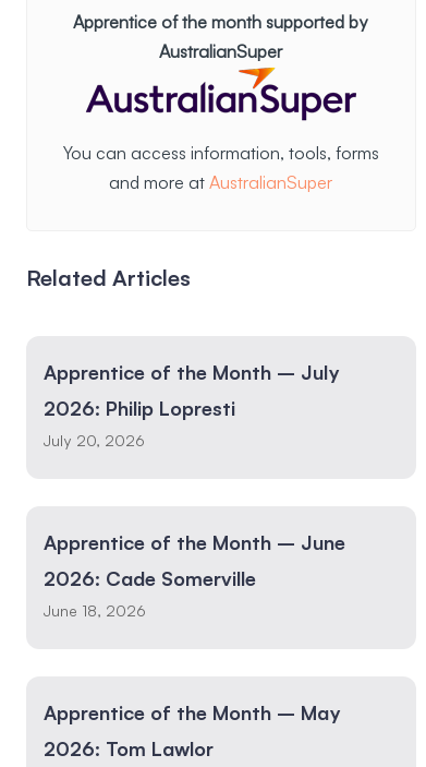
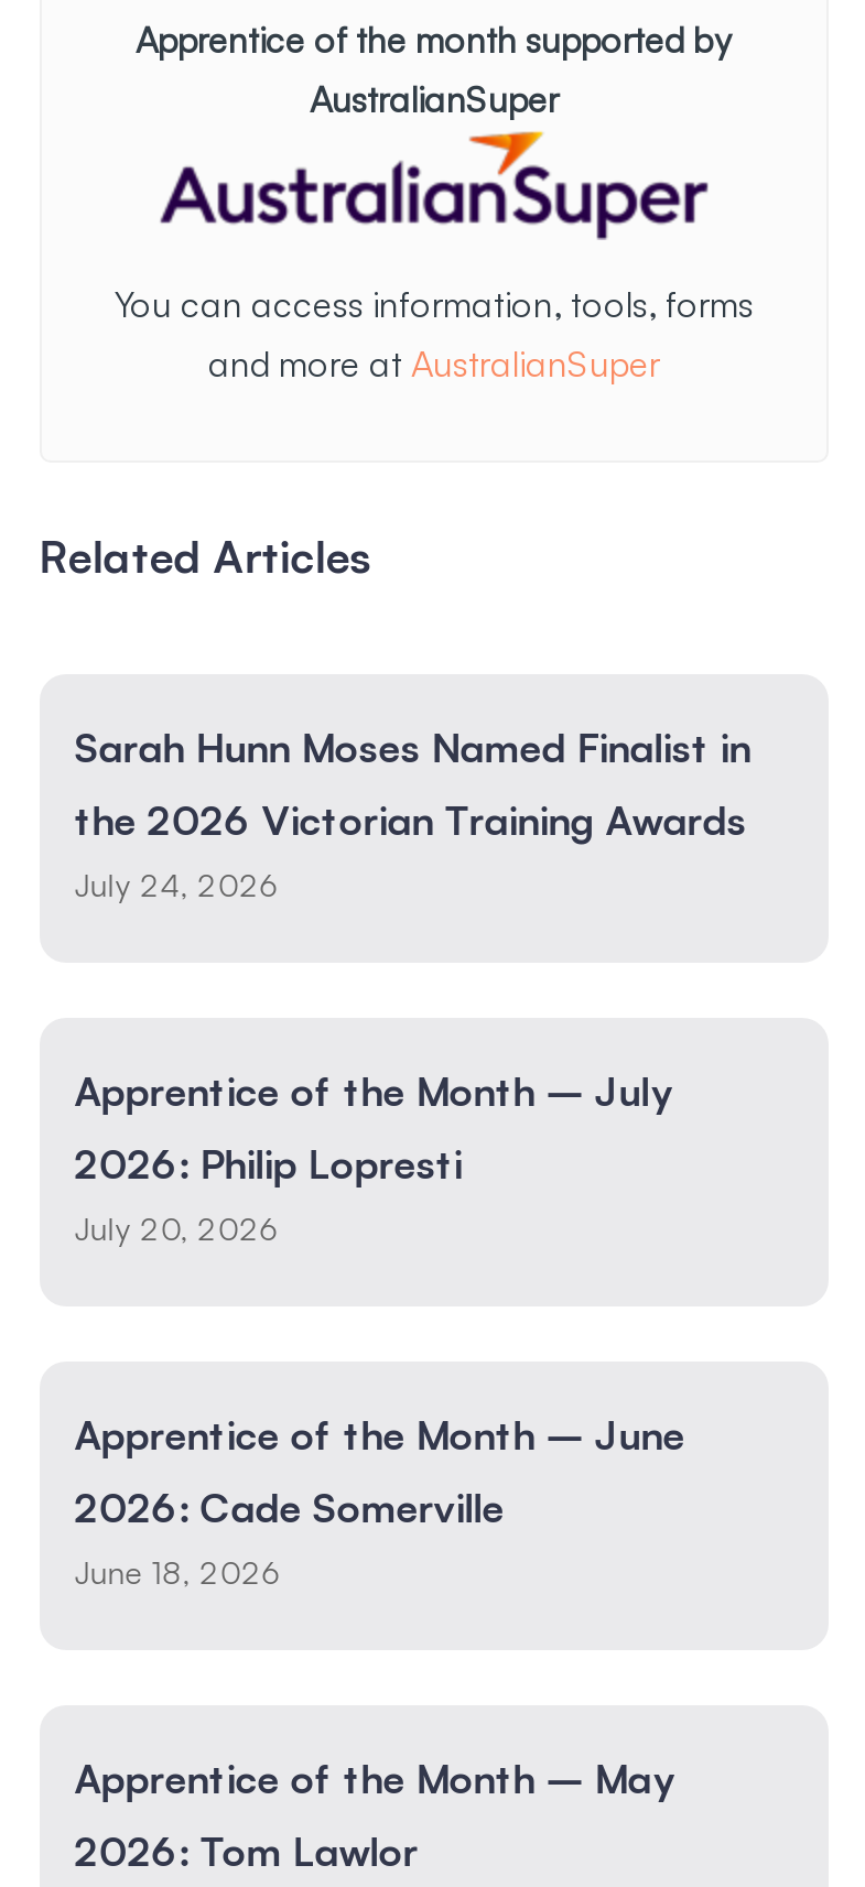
none -> [74,723,751,903] Sarah Hunn Moses Named Finalist in | the 2026 Victorian Training Awards | July 24, 2026

